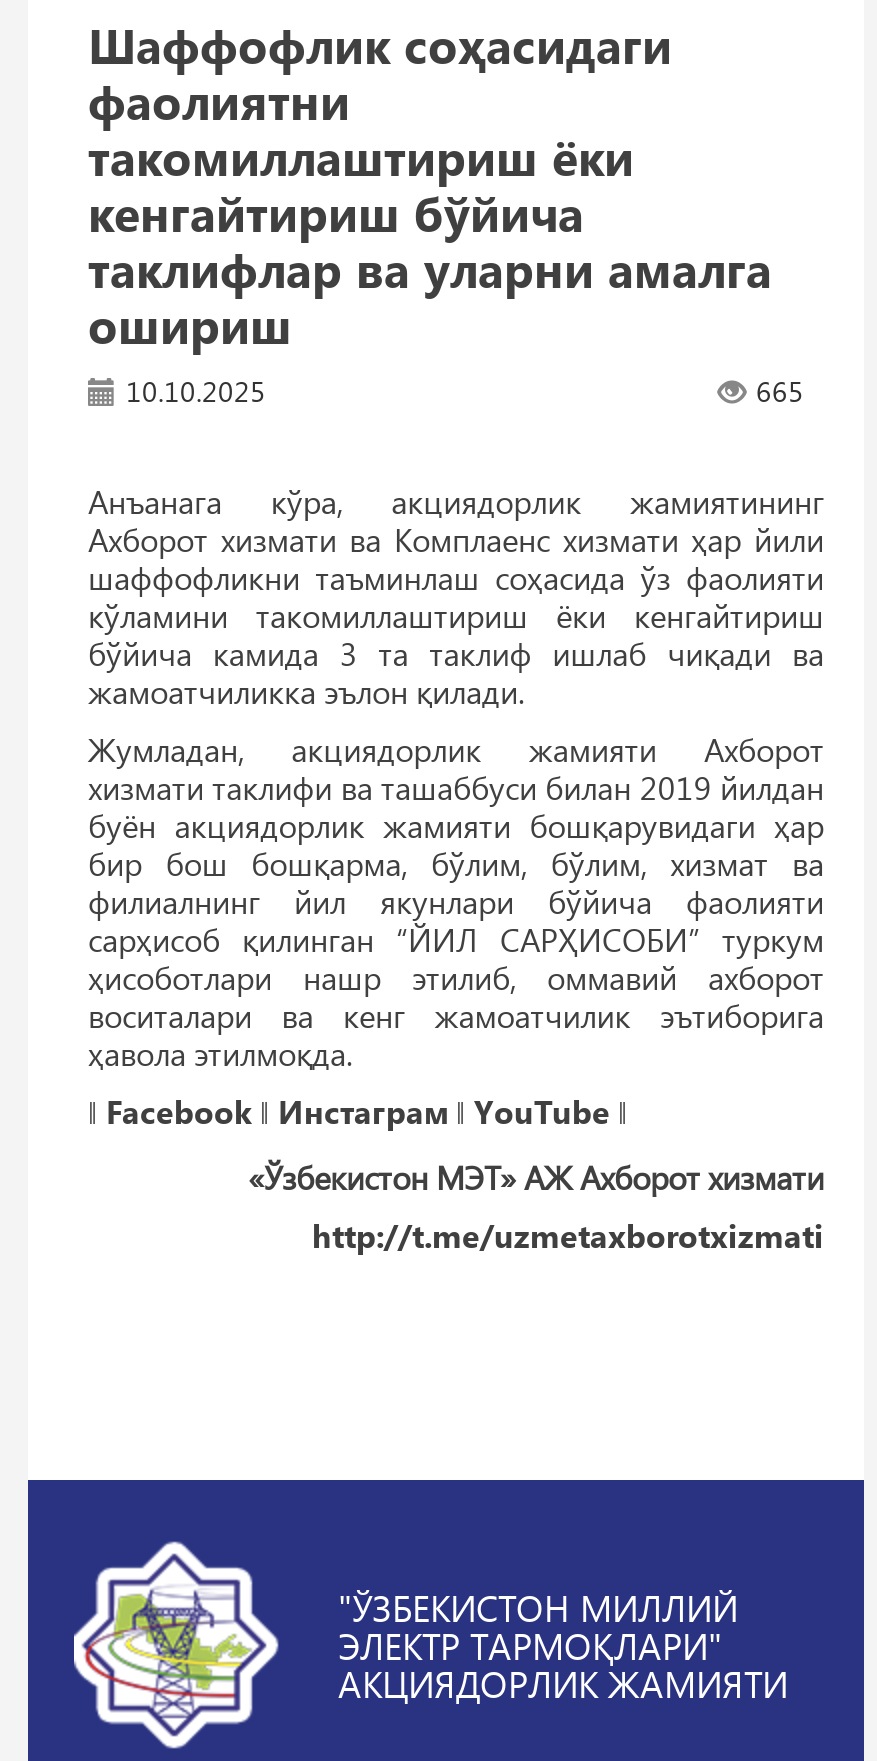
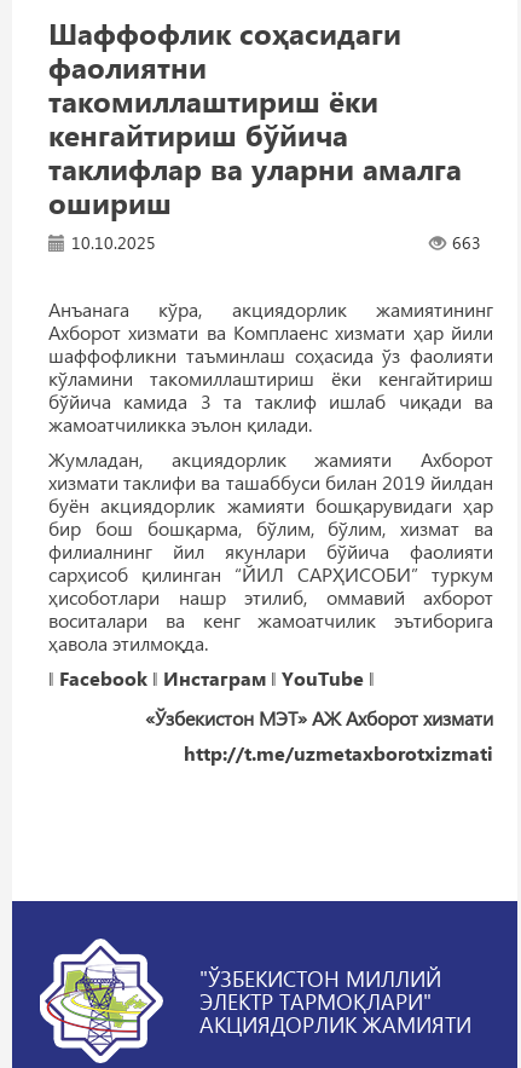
[756,371,804,409] 665 -> [452,230,481,253] 663

